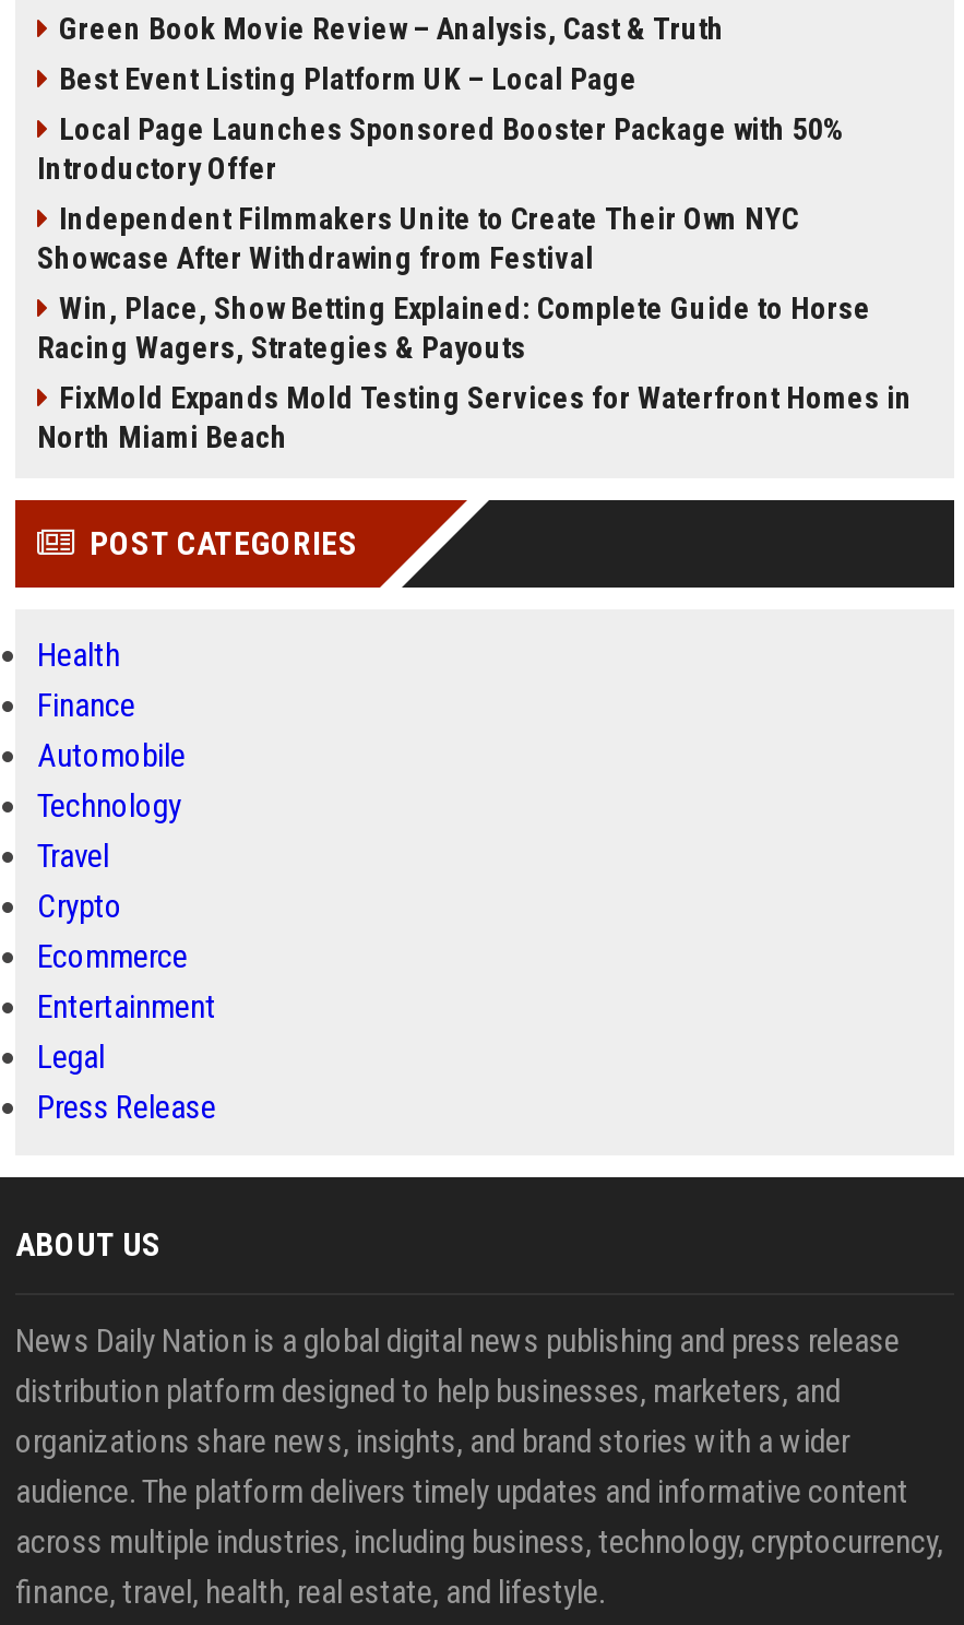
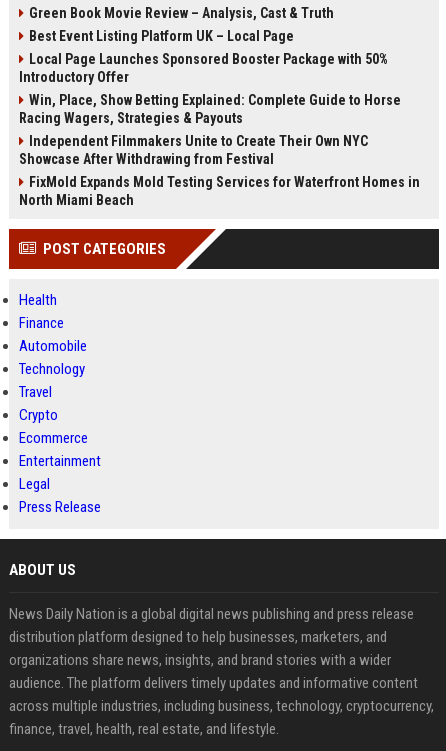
moved [37,201,799,275] -> [19,133,368,167]: Independent Filmmakers Unite to Create Their Own NYC | Showcase After Withdrawing from Festival
moved [37,290,871,365] -> [19,92,401,126]: Win, Place, Show Betting Explained: Complete Guide to Horse | Racing Wagers, Strategies & Payouts

